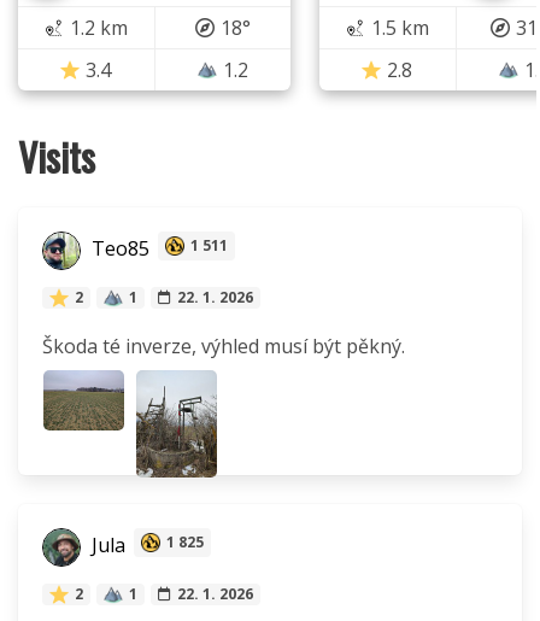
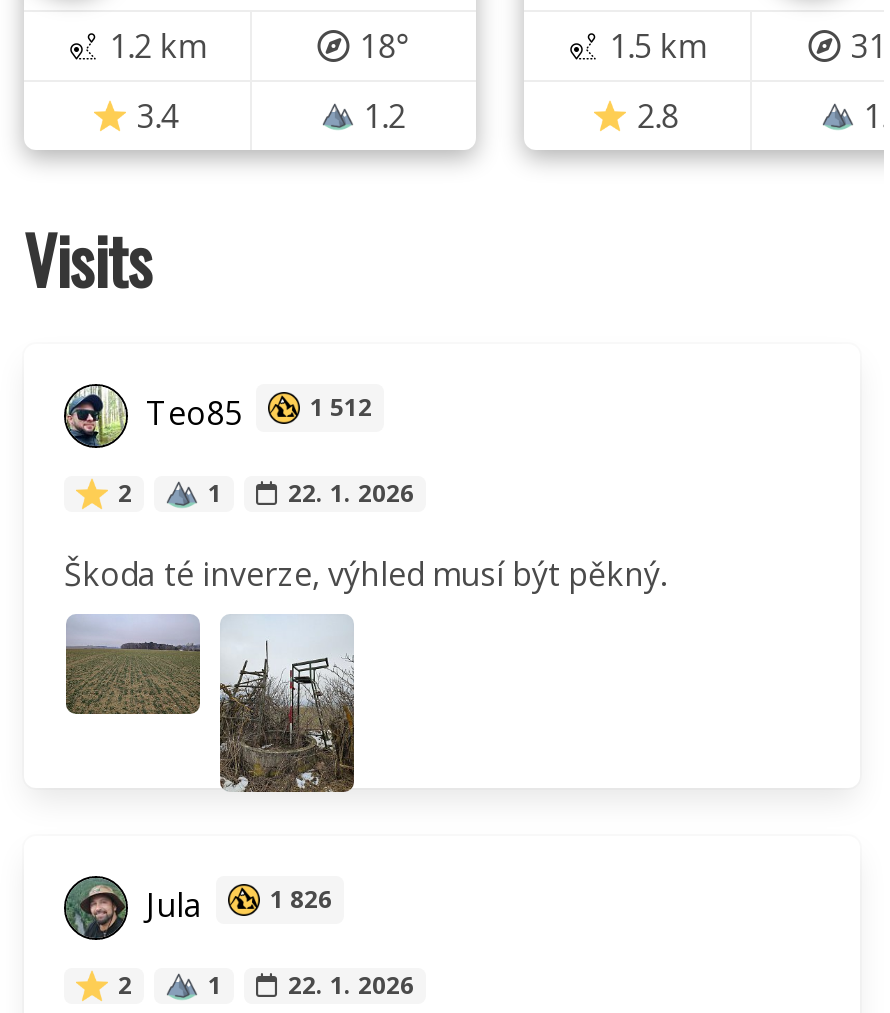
[87,235,228,261] Teo85 1 511 -> [138,390,372,434] Teo85 1 512
[87,532,204,558] Jula 1 825 -> [138,882,332,926] Jula 1 826

